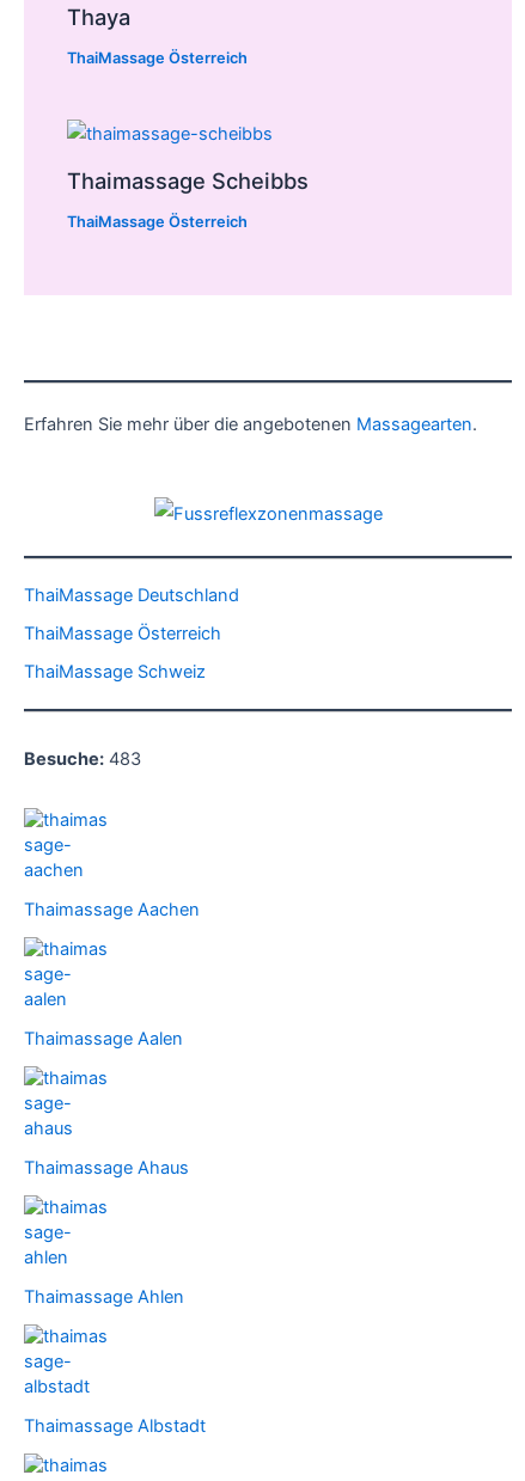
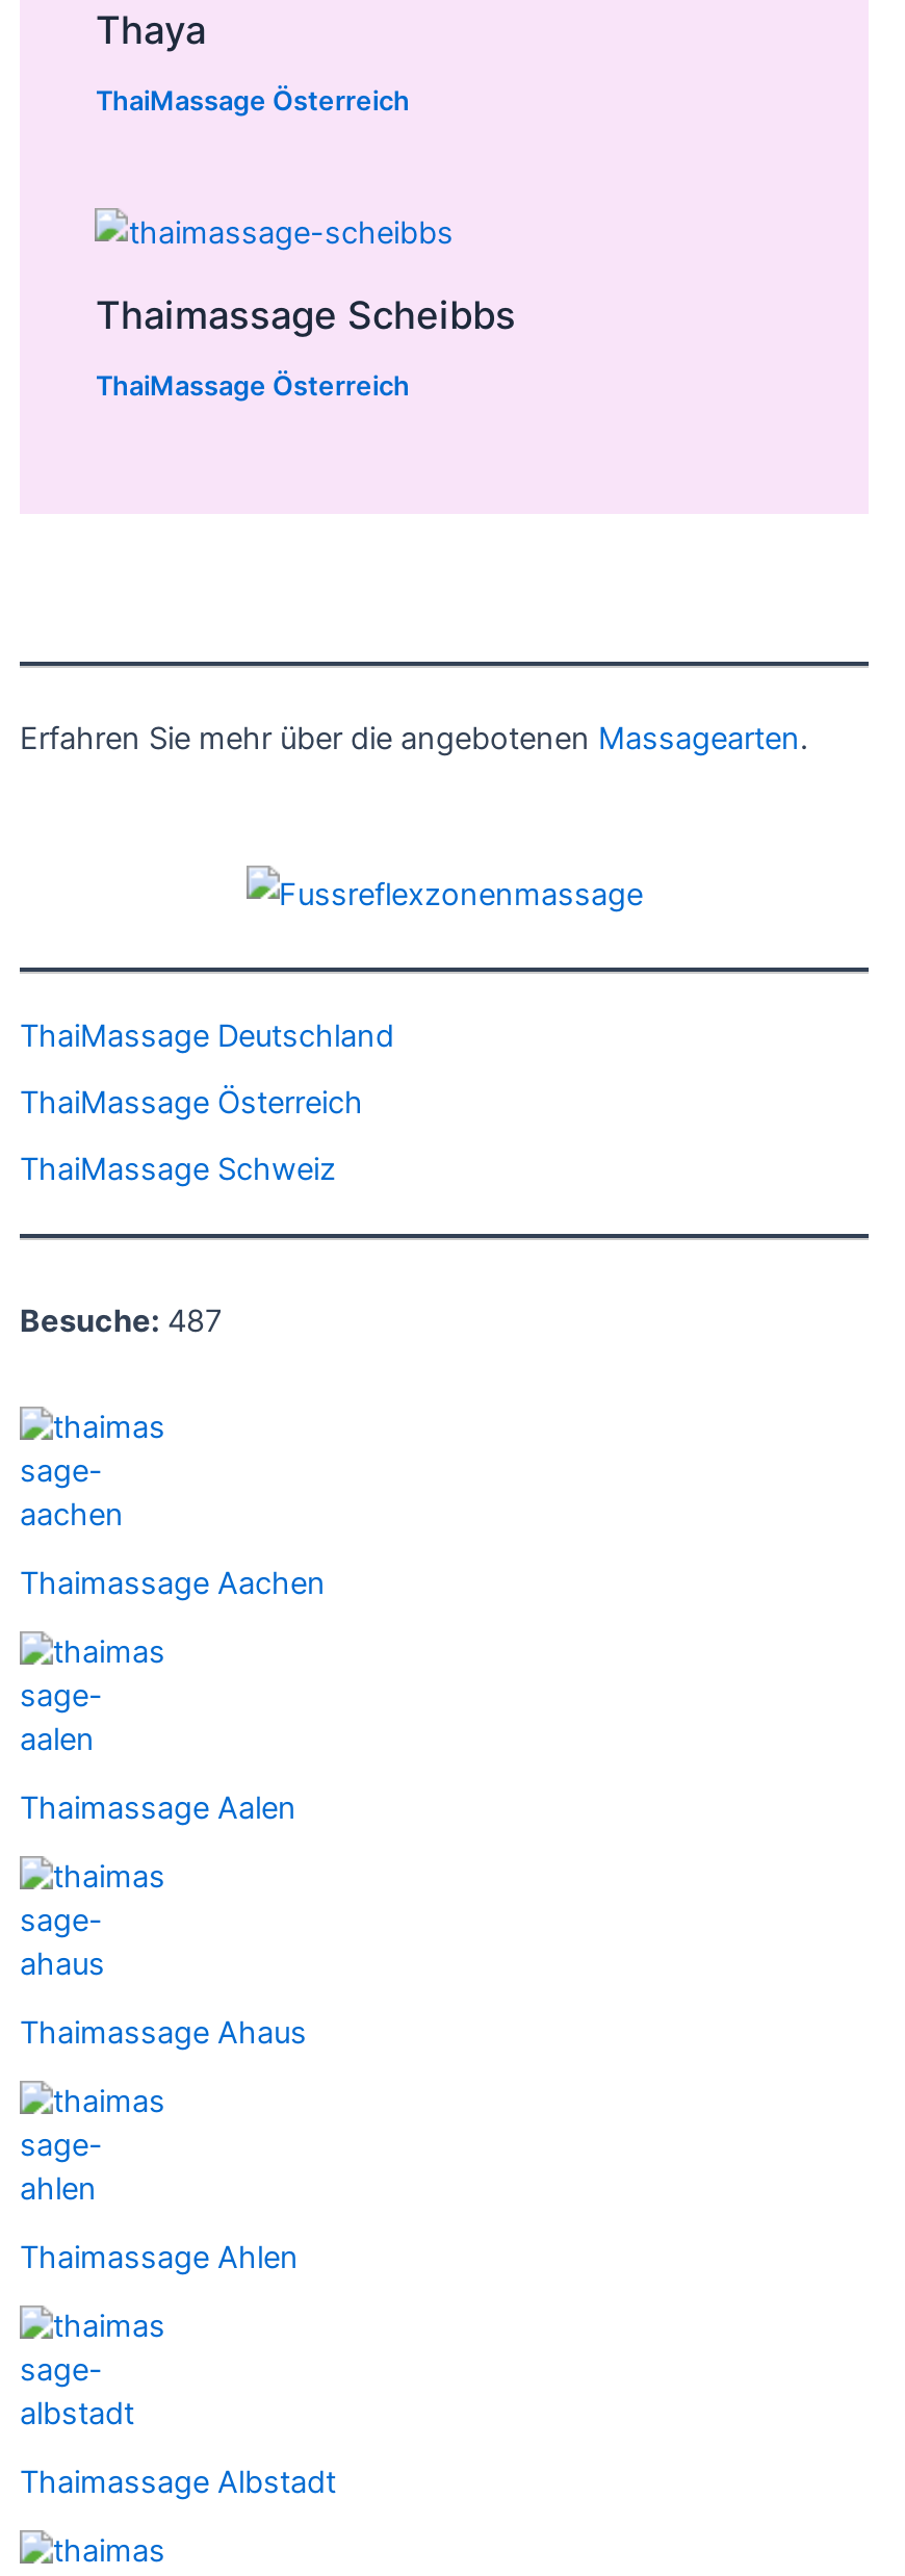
[24,749,141,770] Besuche: 483 -> [20,1303,222,1341] Besuche: 487

